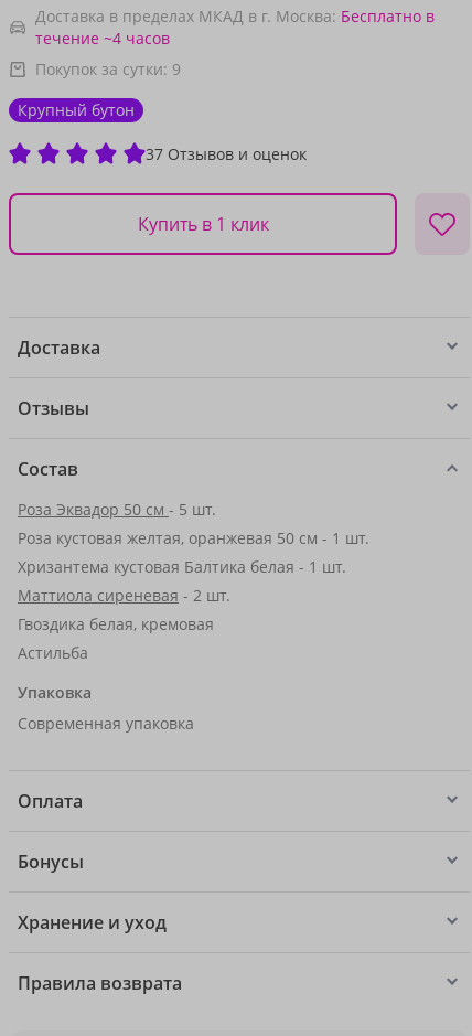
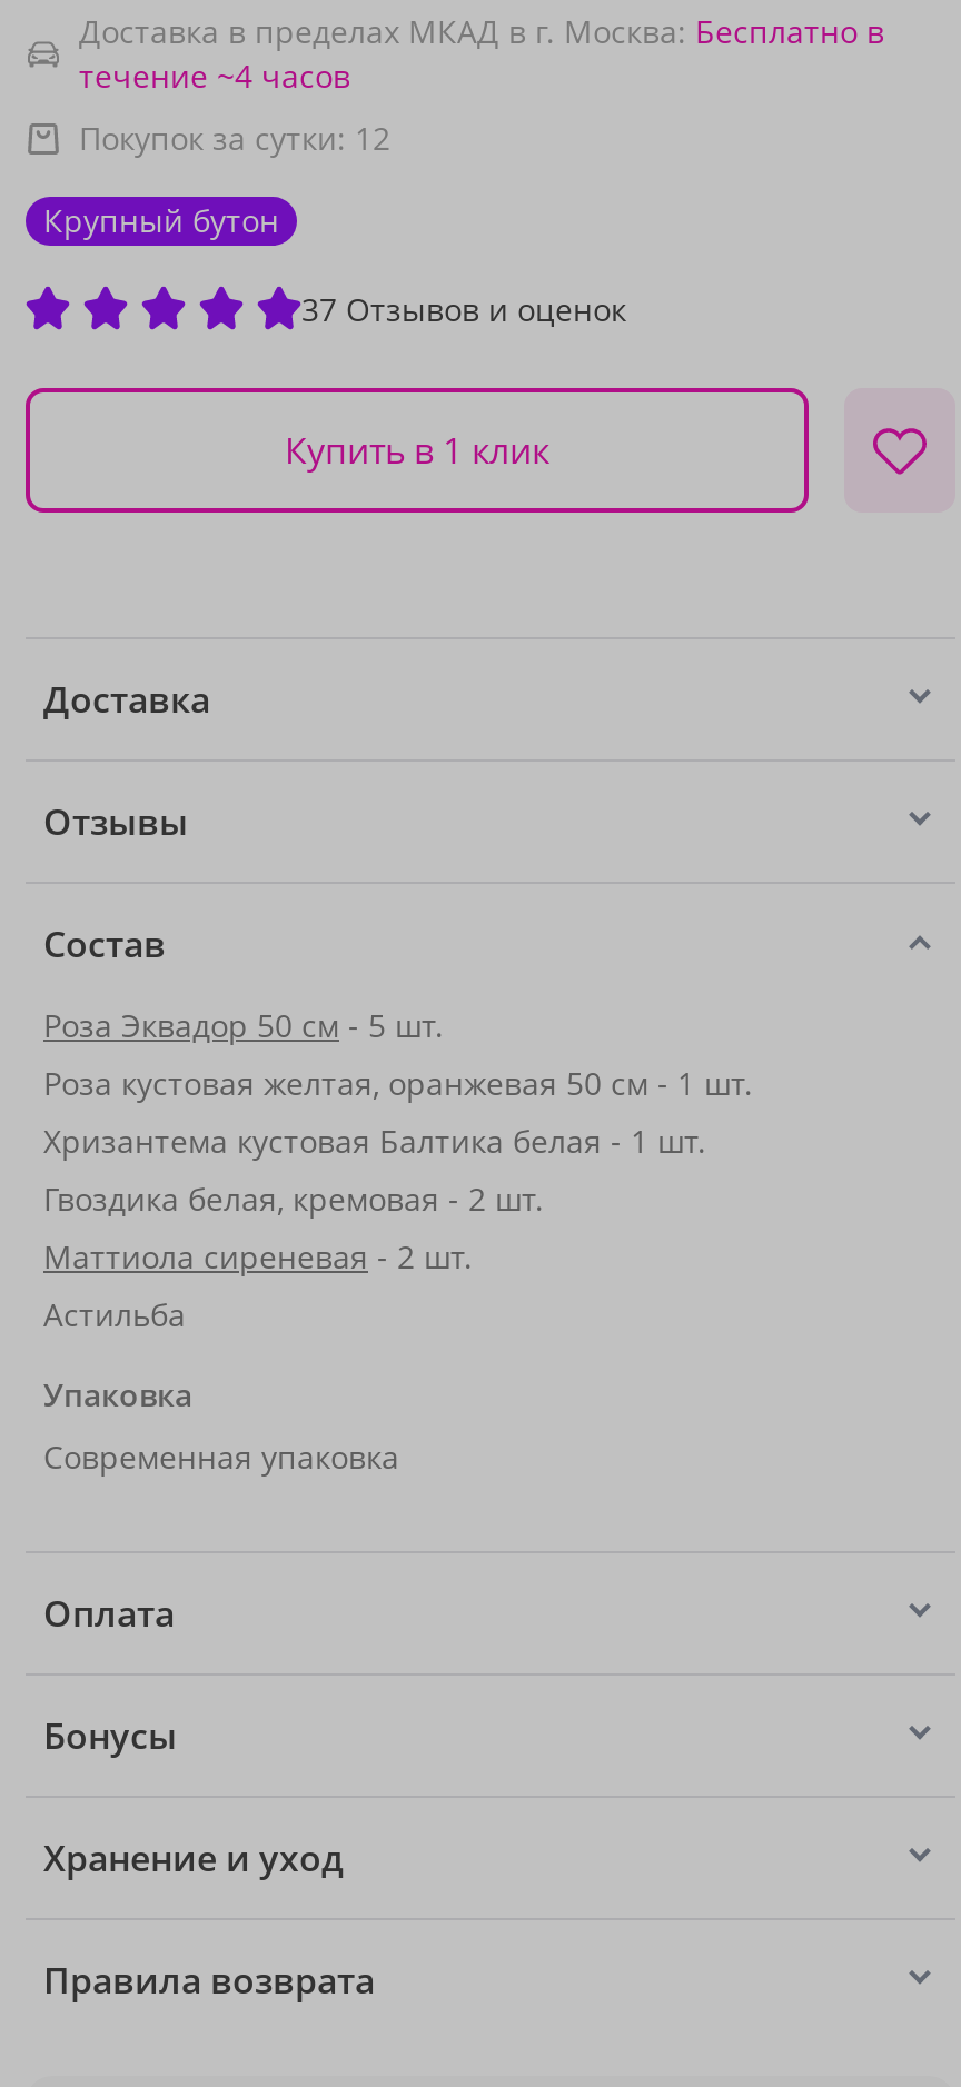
[35,58,181,79] Покупок за сутки: 9 -> [79,117,390,159] Покупок за сутки: 12
none -> [43,1177,544,1220] Гвоздика белая, кремовая - 2 шт.
moved [18,585,230,606] -> [43,1235,473,1278]: Маттиола сиреневая - 2 шт.
[18,613,214,634] Гвоздика белая, кремовая -> none

